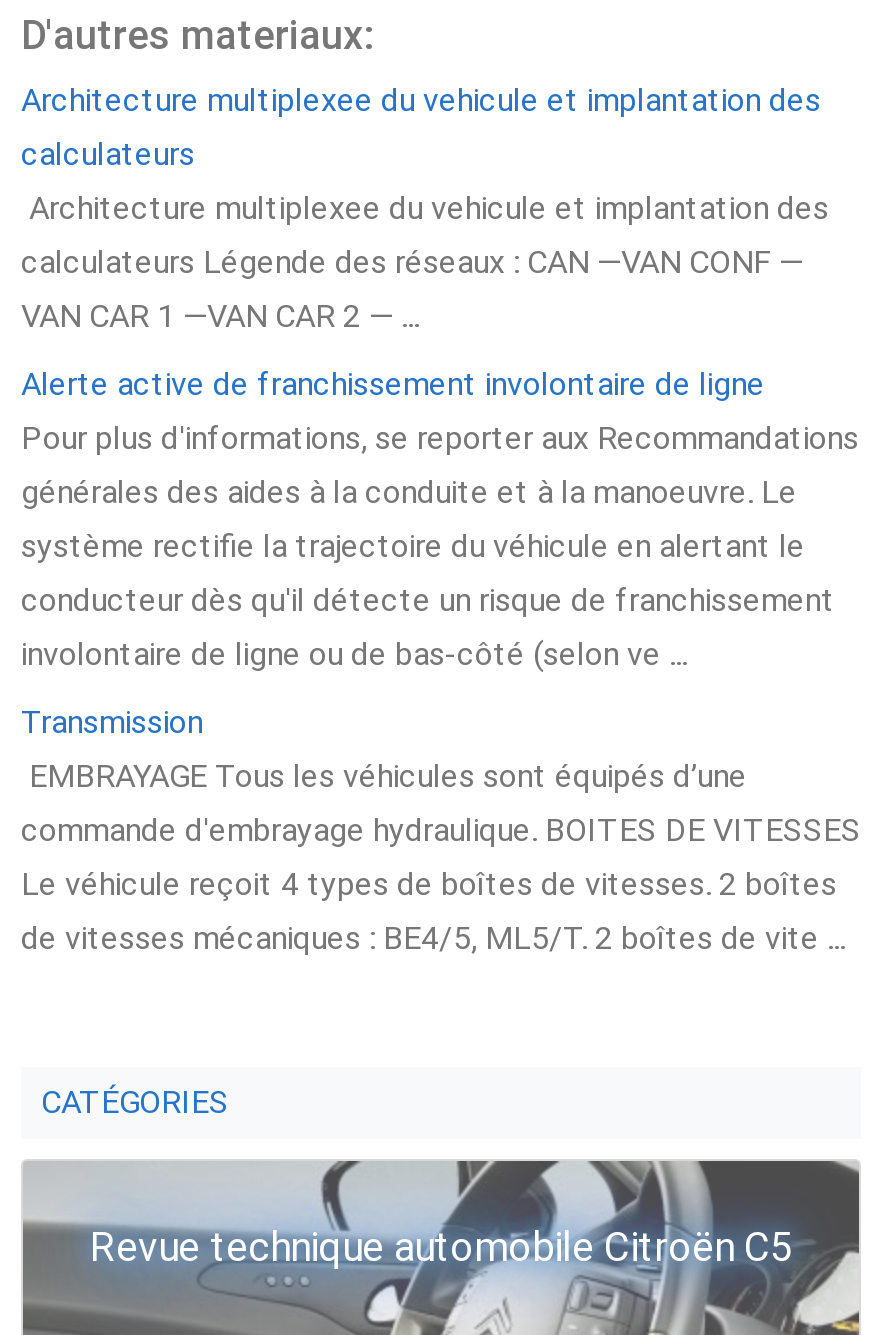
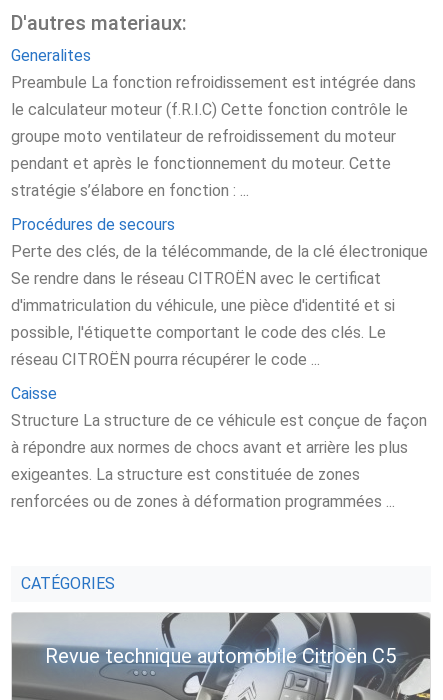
[21,81,829,335] Architecture multiplexee du vehicule et implantation des | calculateurs | Architecture multiplexee du vehicule et implantation des | calculateurs Légende des réseaux : CAN —VAN CONF — | VAN CAR 1 —VAN CAR 2 — ... -> [11,46,416,200] Generalites | Preambule La fonction refroidissement est intégrée dans | le calculateur moteur (f.R.I.C) Cette fonction contrôle le | groupe moto ventilateur de refroidissement du moteur | pendant et après le fonctionnement du moteur. Cette | stratégie s’élabore en fonction : ...
[21,365,859,673] Alerte active de franchissement involontaire de ligne | Pour plus d'informations, se reporter aux Recommandations | générales des aides à la conduite et à la manoeuvre. Le | système rectifie la trajectoire du véhicule en alertant le | conducteur dès qu'il détecte un risque de franchissement | involontaire de ligne ou de bas-côté (selon ve ... -> [11,215,428,369] Procédures de secours | Perte des clés, de la télécommande, de la clé électronique | Se rendre dans le réseau CITROËN avec le certificat | d'immatriculation du véhicule, une pièce d'identité et si | possible, l'étiquette comportant le code des clés. Le | réseau CITROËN pourra récupérer le code ...
[21,703,861,957] Transmission | EMBRAYAGE Tous les véhicules sont équipés d’une | commande d'embrayage hydraulique. BOITES DE VITESSES | Le véhicule reçoit 4 types de boîtes de vitesses. 2 boîtes | de vitesses mécaniques : BE4/5, ML5/T. 2 boîtes de vite ... -> [11,384,427,511] Caisse | Structure La structure de ce véhicule est conçue de façon | à répondre aux normes de chocs avant et arrière les plus | exigeantes. La structure est constituée de zones | renforcées ou de zones à déformation programmées ...

